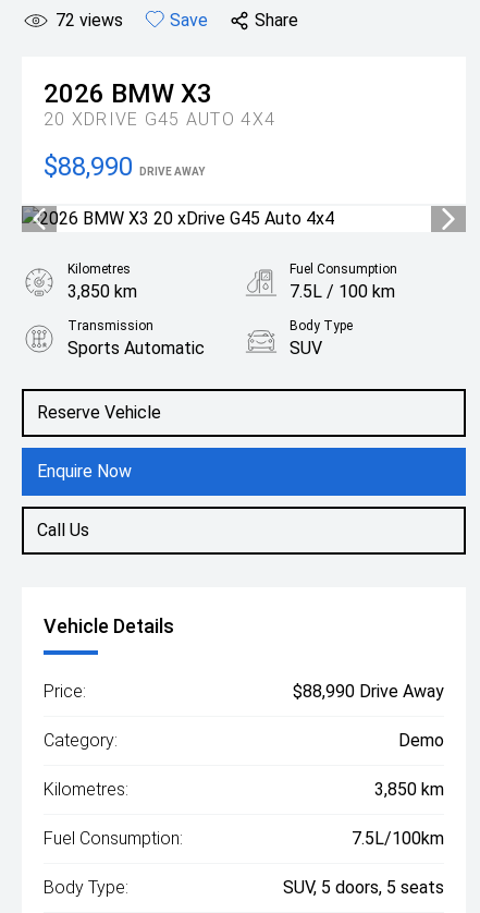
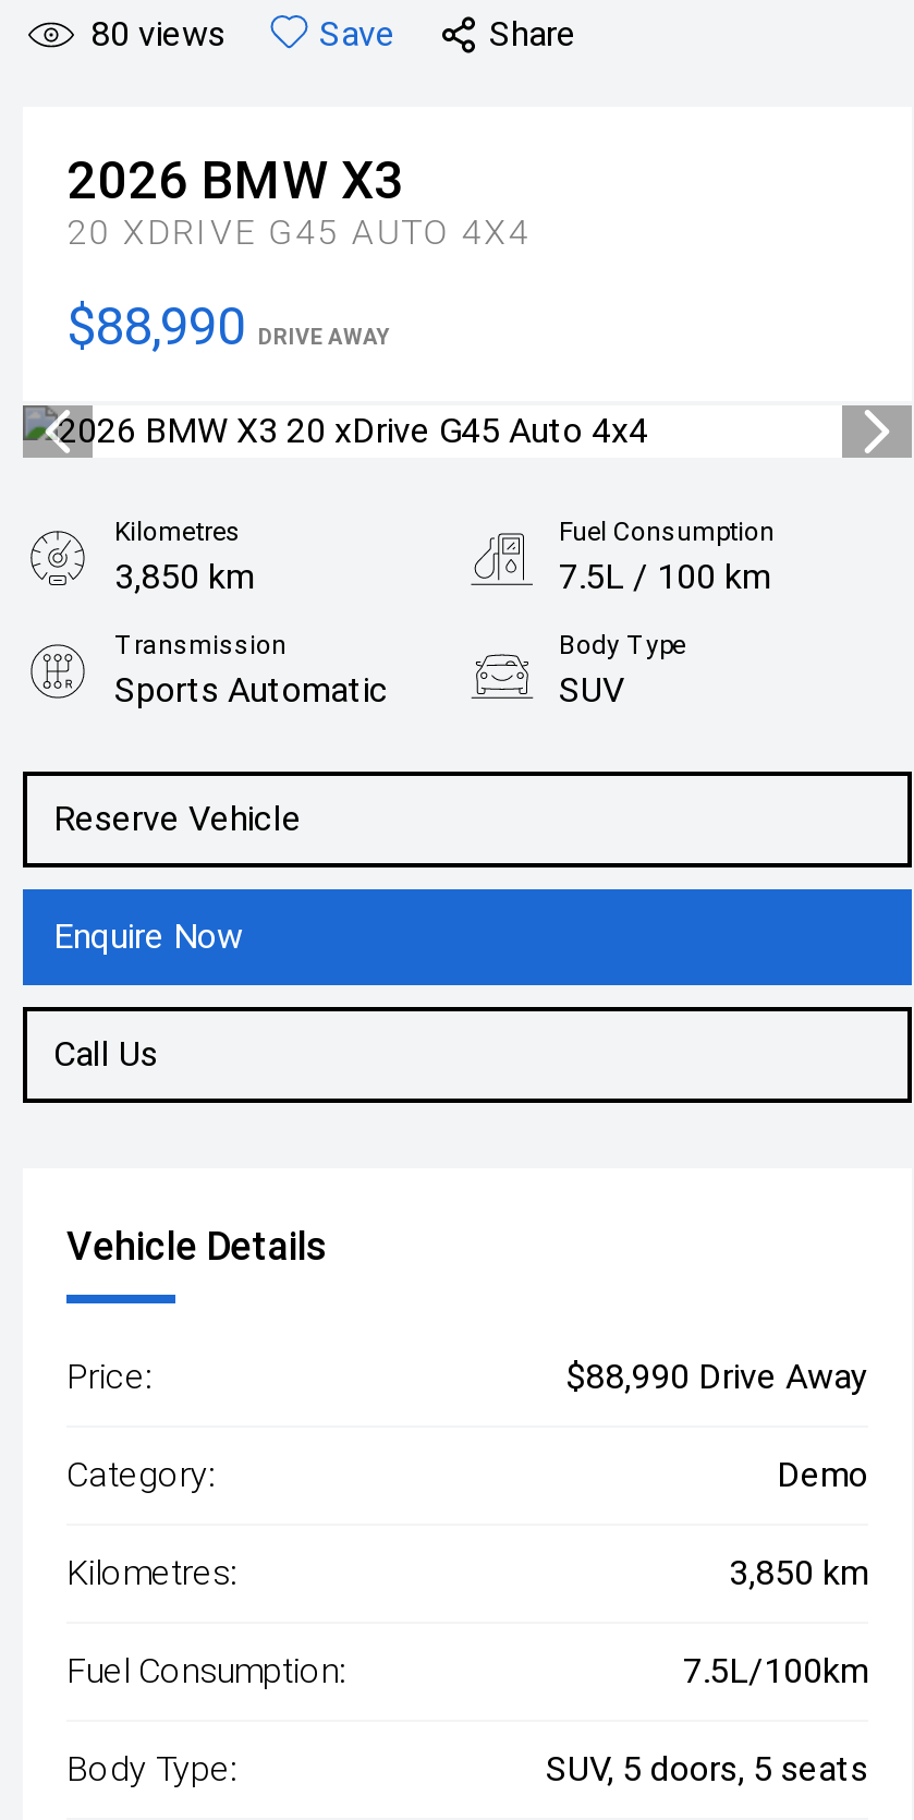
[56,10,123,30] 72 views -> [90,13,226,54] 80 views

